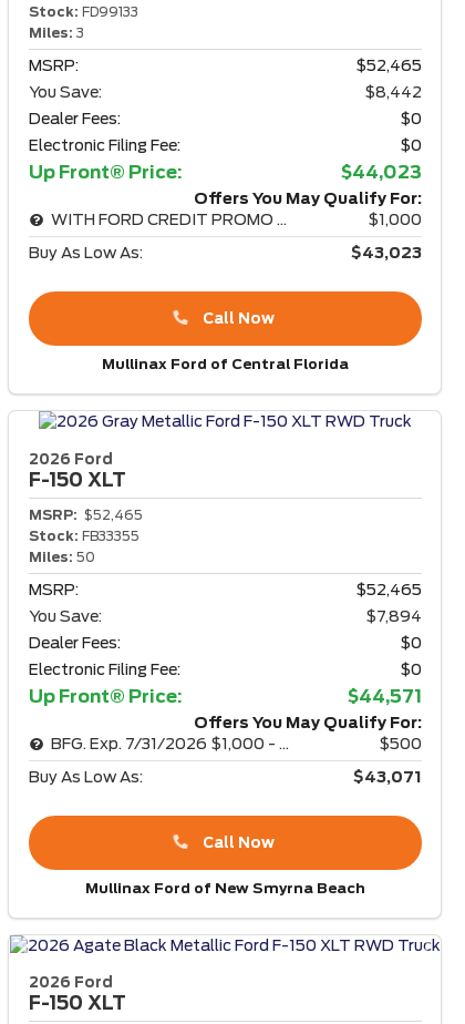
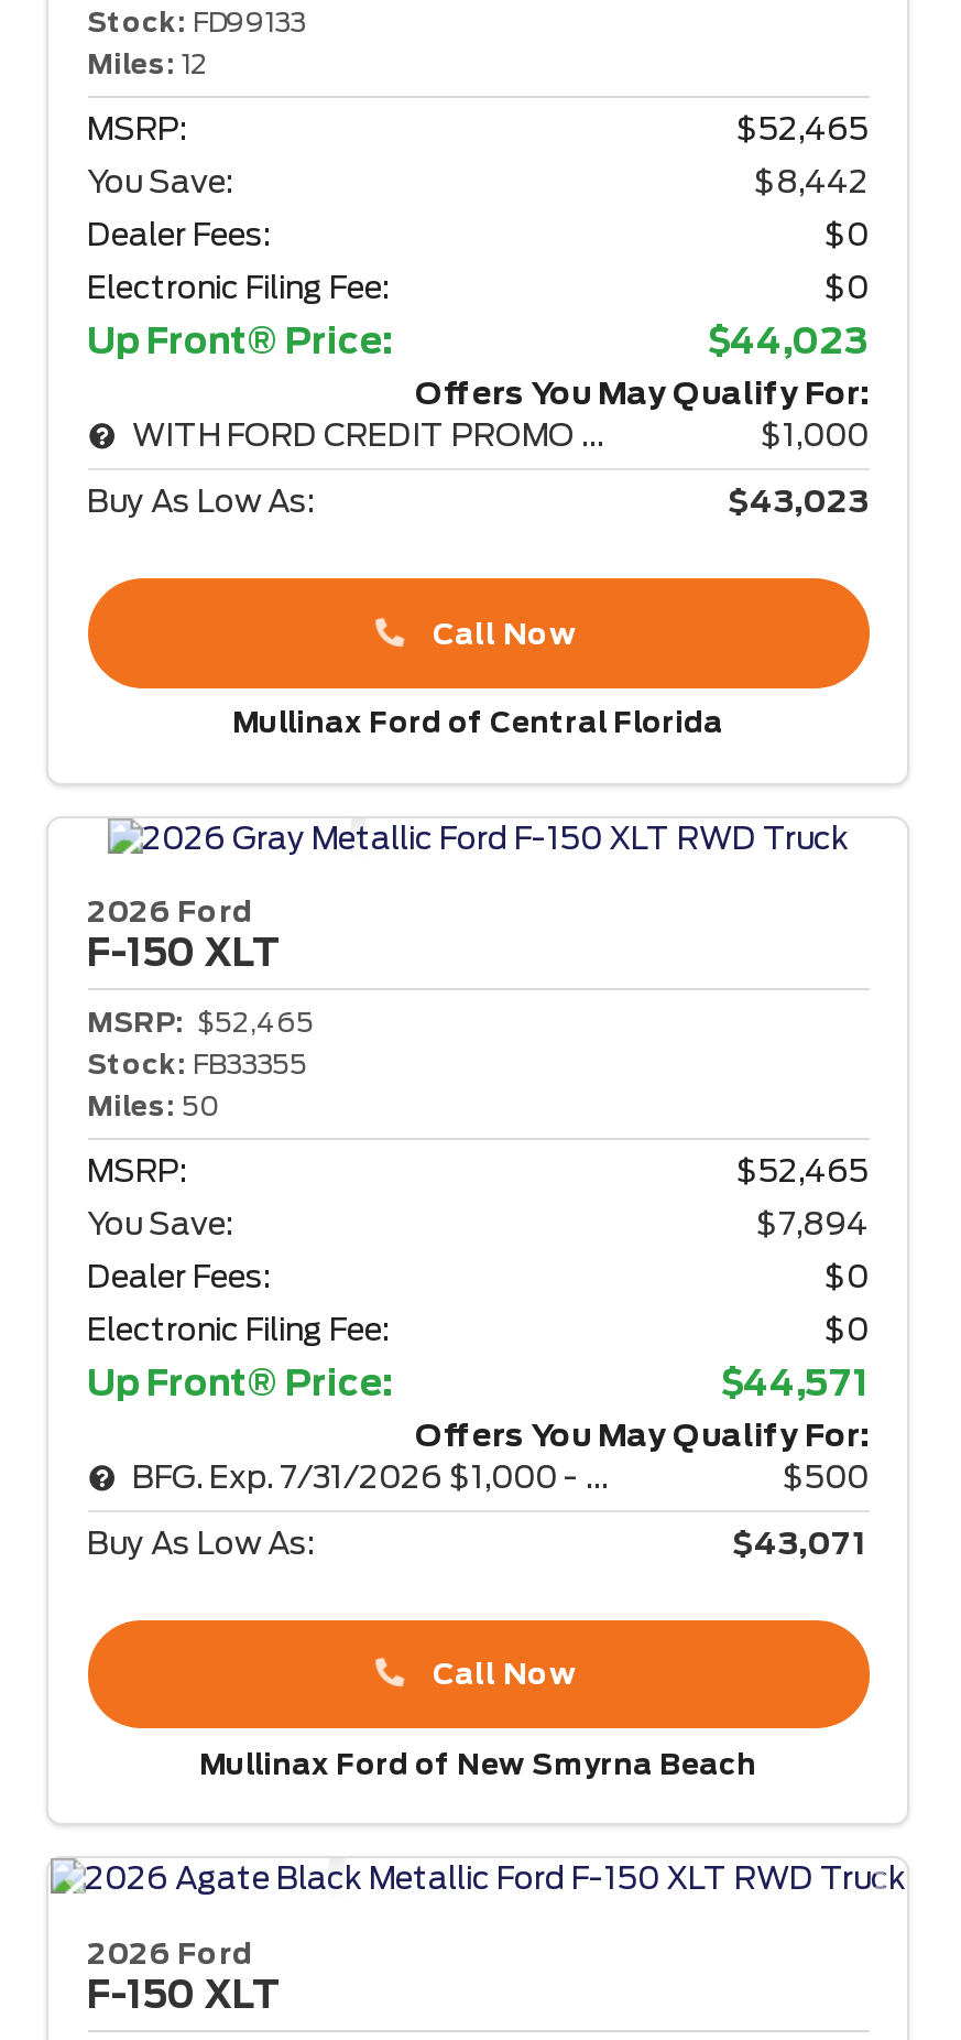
[28,24,84,41] Miles: 3 -> [87,48,208,82] Miles: 12

